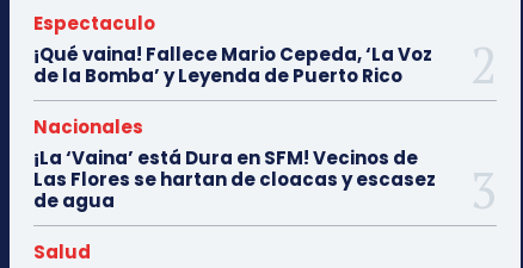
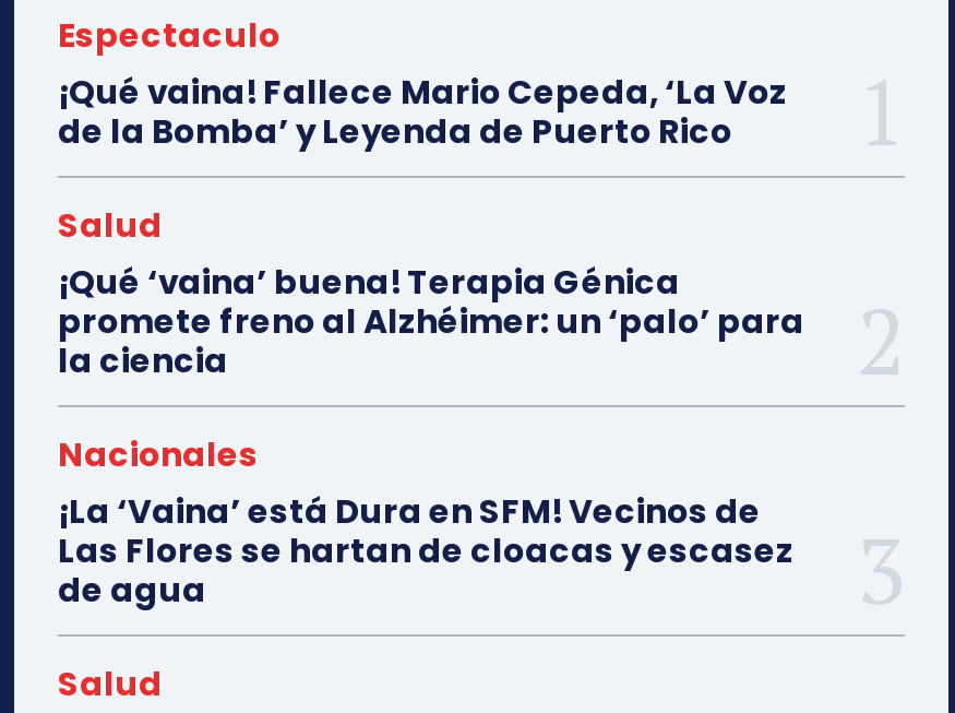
none -> [58,202,804,383] Salud | ¡Qué ‘vaina’ buena! Terapia Génica | promete freno al Alzhéimer: un ‘palo’ para | la ciencia

